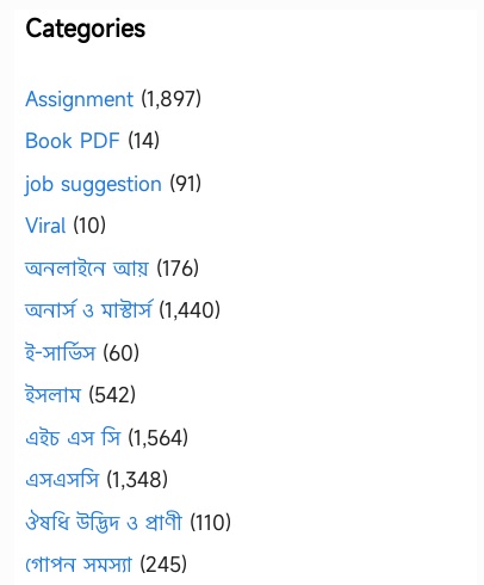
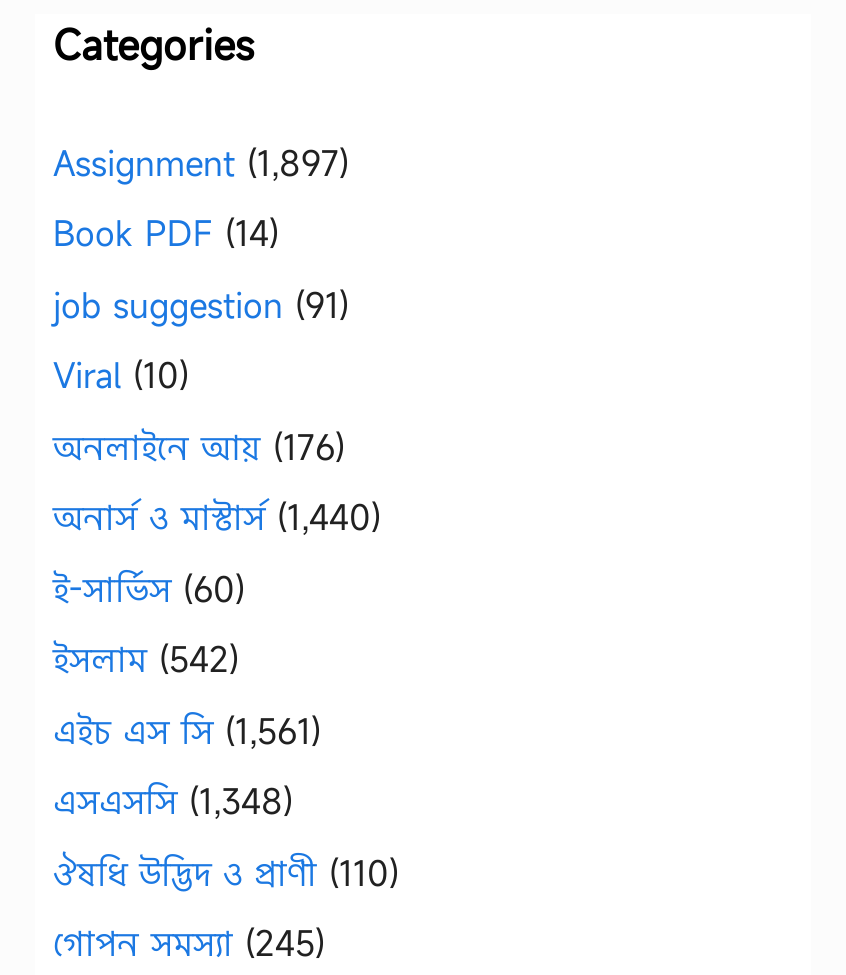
[25,423,188,451] এইচ এস সি (1,564) -> [53,707,321,753] এইচ এস সি (1,561)

